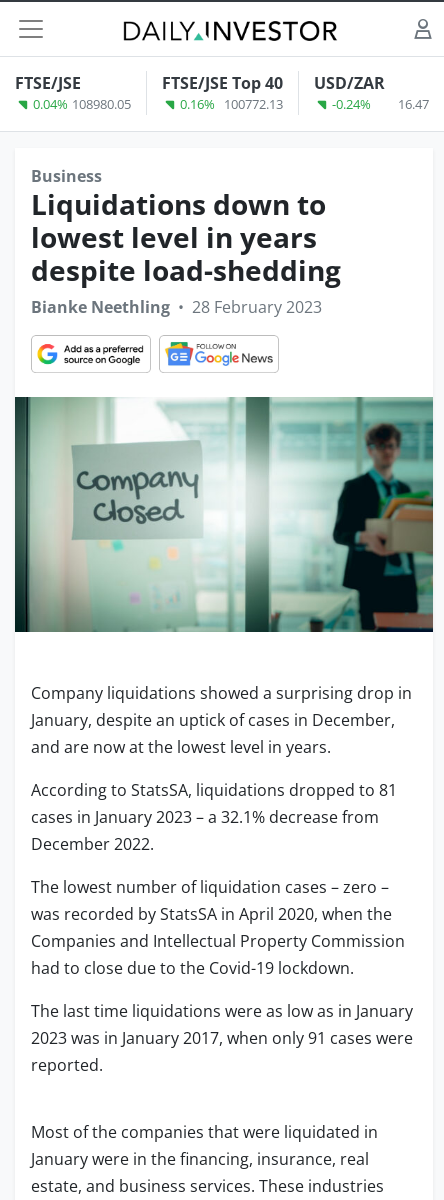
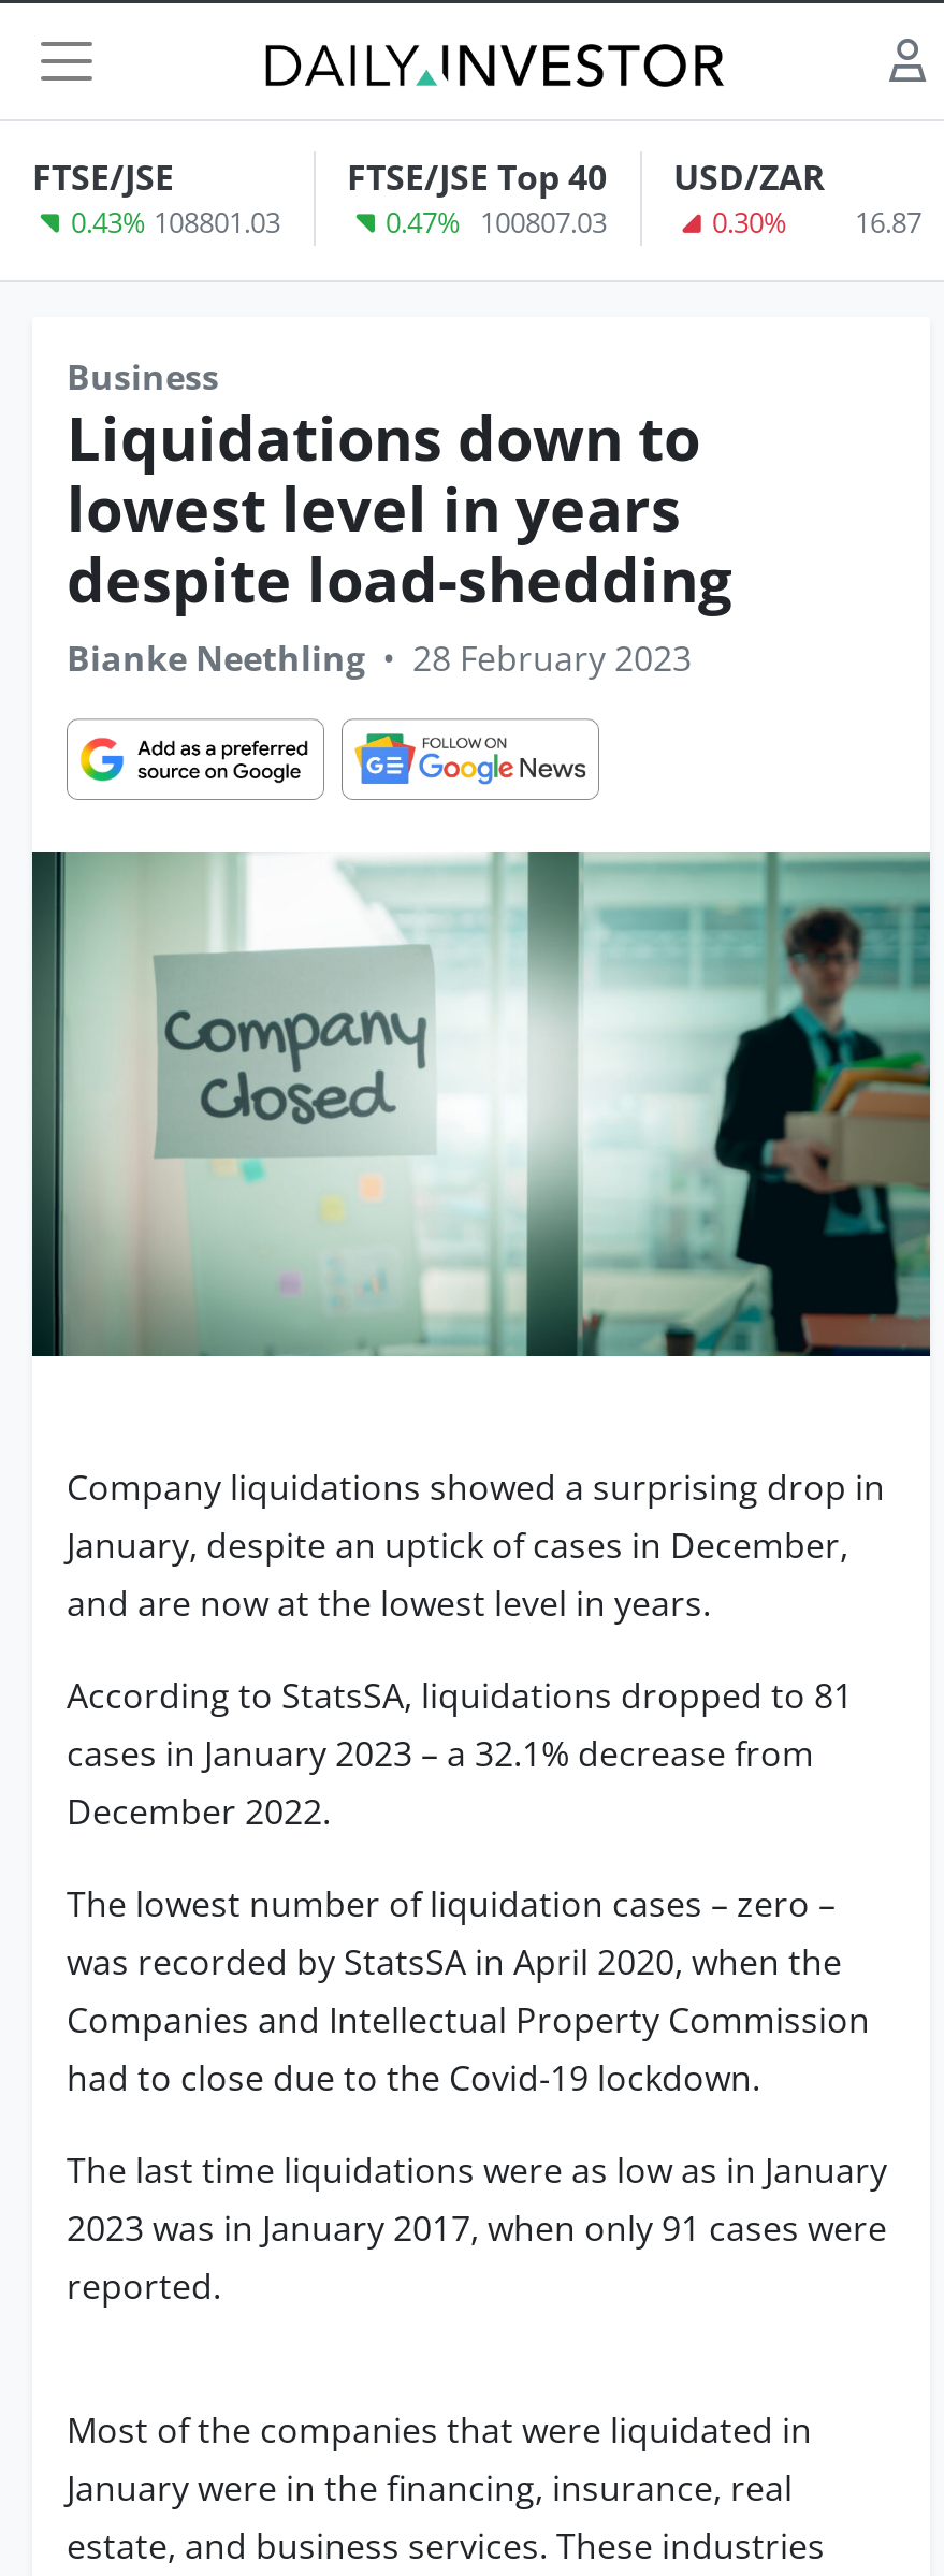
[30,95,130,113] 0.04% 108980.05 -> [64,203,280,242] 0.43% 108801.03
[176,95,282,113] 0.16% 100772.13 -> [379,203,607,242] 0.47% 100807.03
[328,95,370,113] -0.24% -> [706,203,787,242] 0.30%
[398,95,429,113] 16.47 -> [855,203,921,242] 16.87

